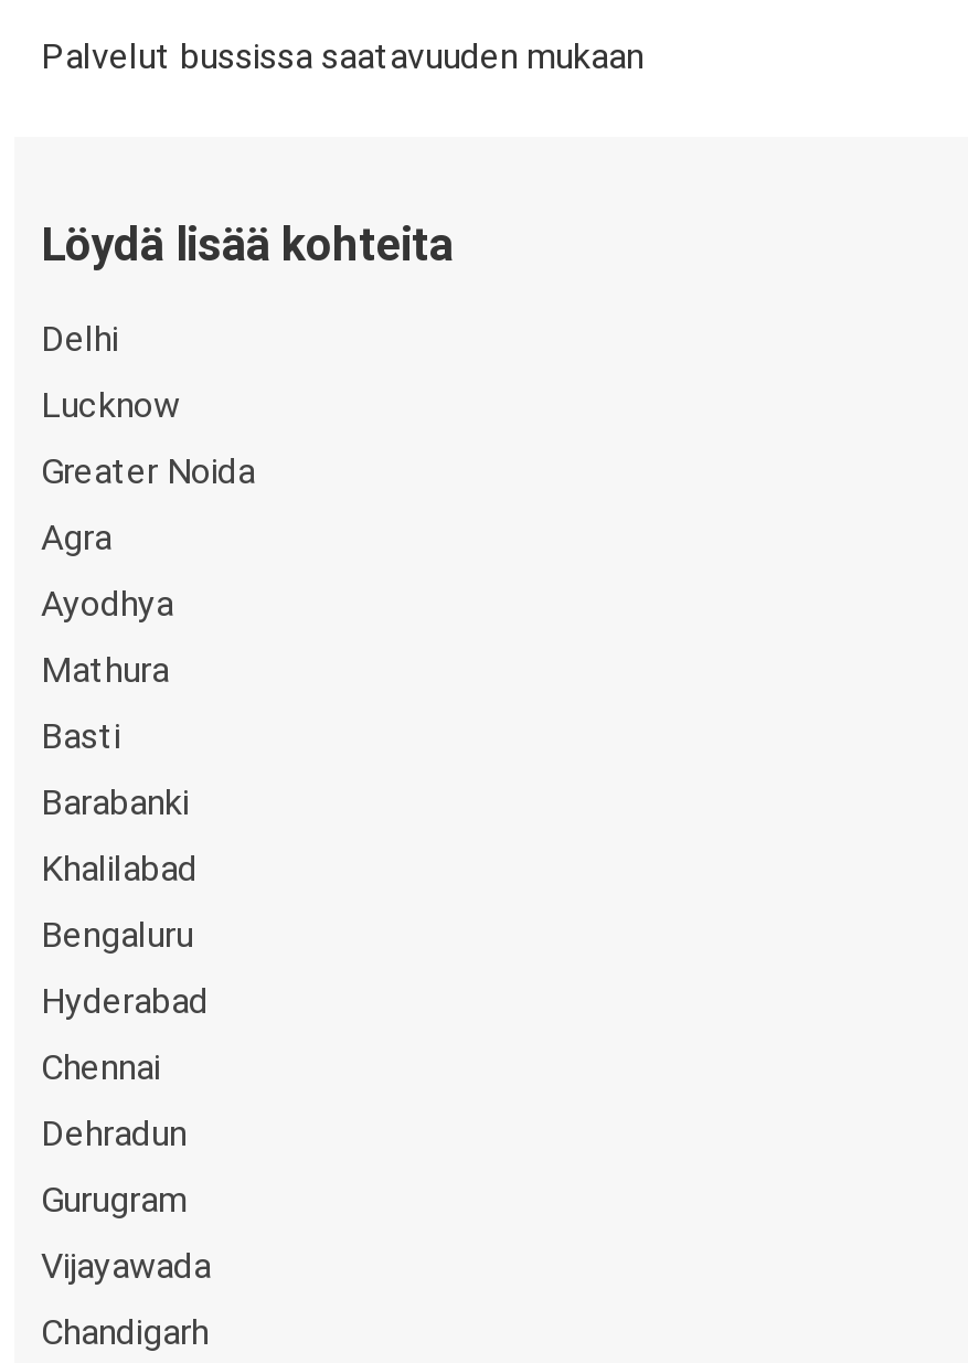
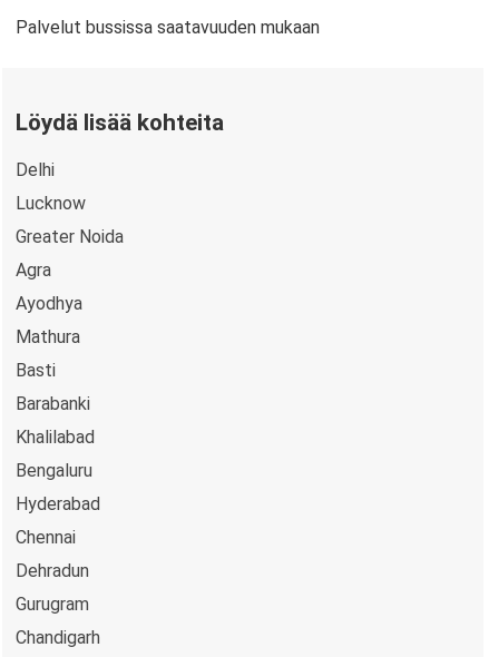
[41,1245,211,1287] Vijayawada -> none

